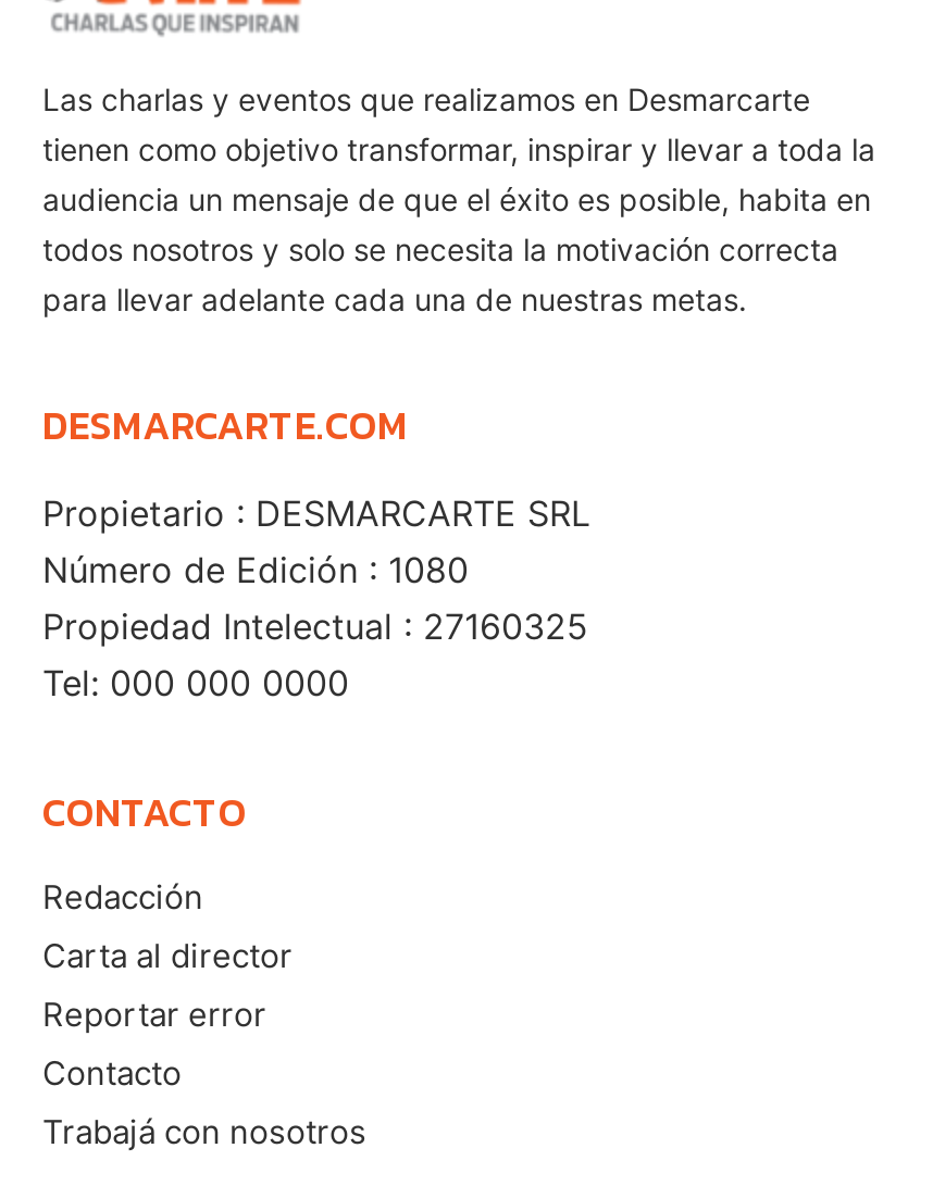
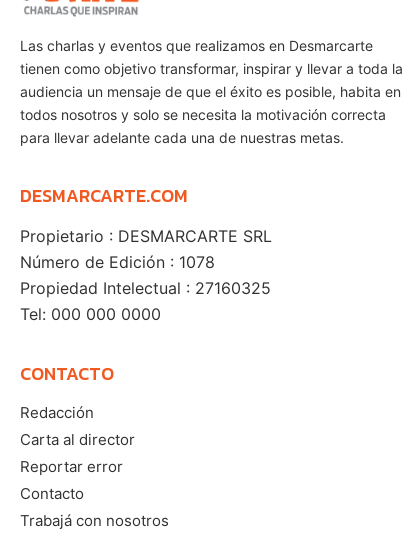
[42,547,469,591] Número de Edición : 1080 -> [20,252,215,272] Número de Edición : 1078

